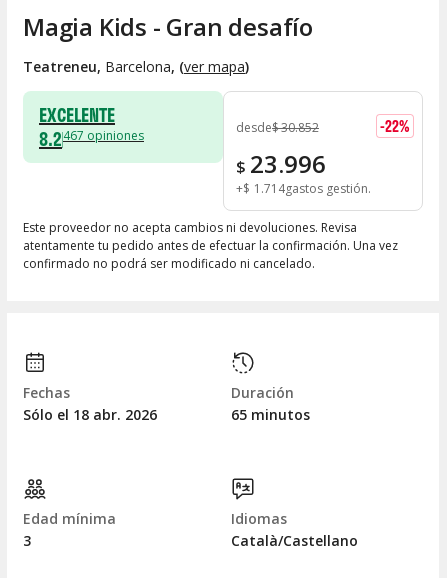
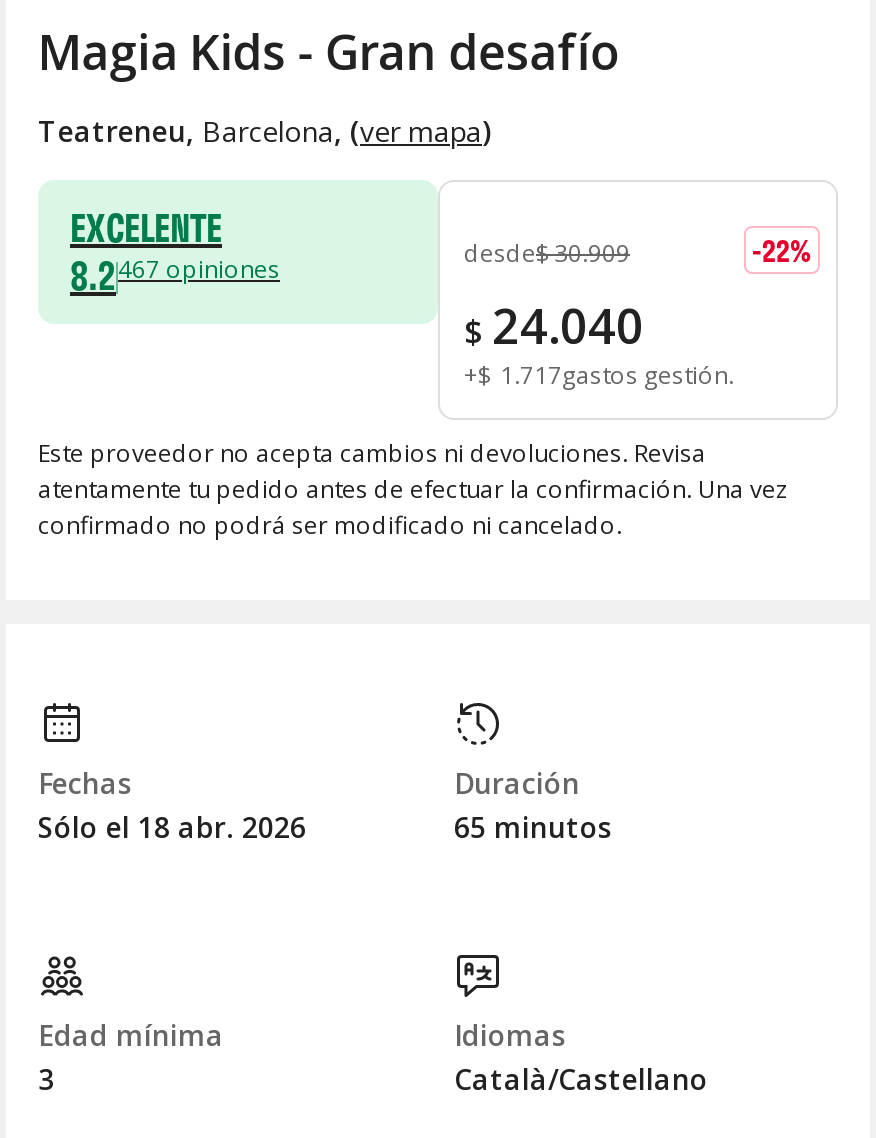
[236,119,319,136] desde$ 30.852 -> [464,236,630,270] desde$ 30.909
[236,147,326,180] $ 23.996 -> [464,292,644,358] $ 24.040
[236,180,368,197] +$ 1.714gastos gestión -> [464,358,728,392] +$ 1.717gastos gestión

